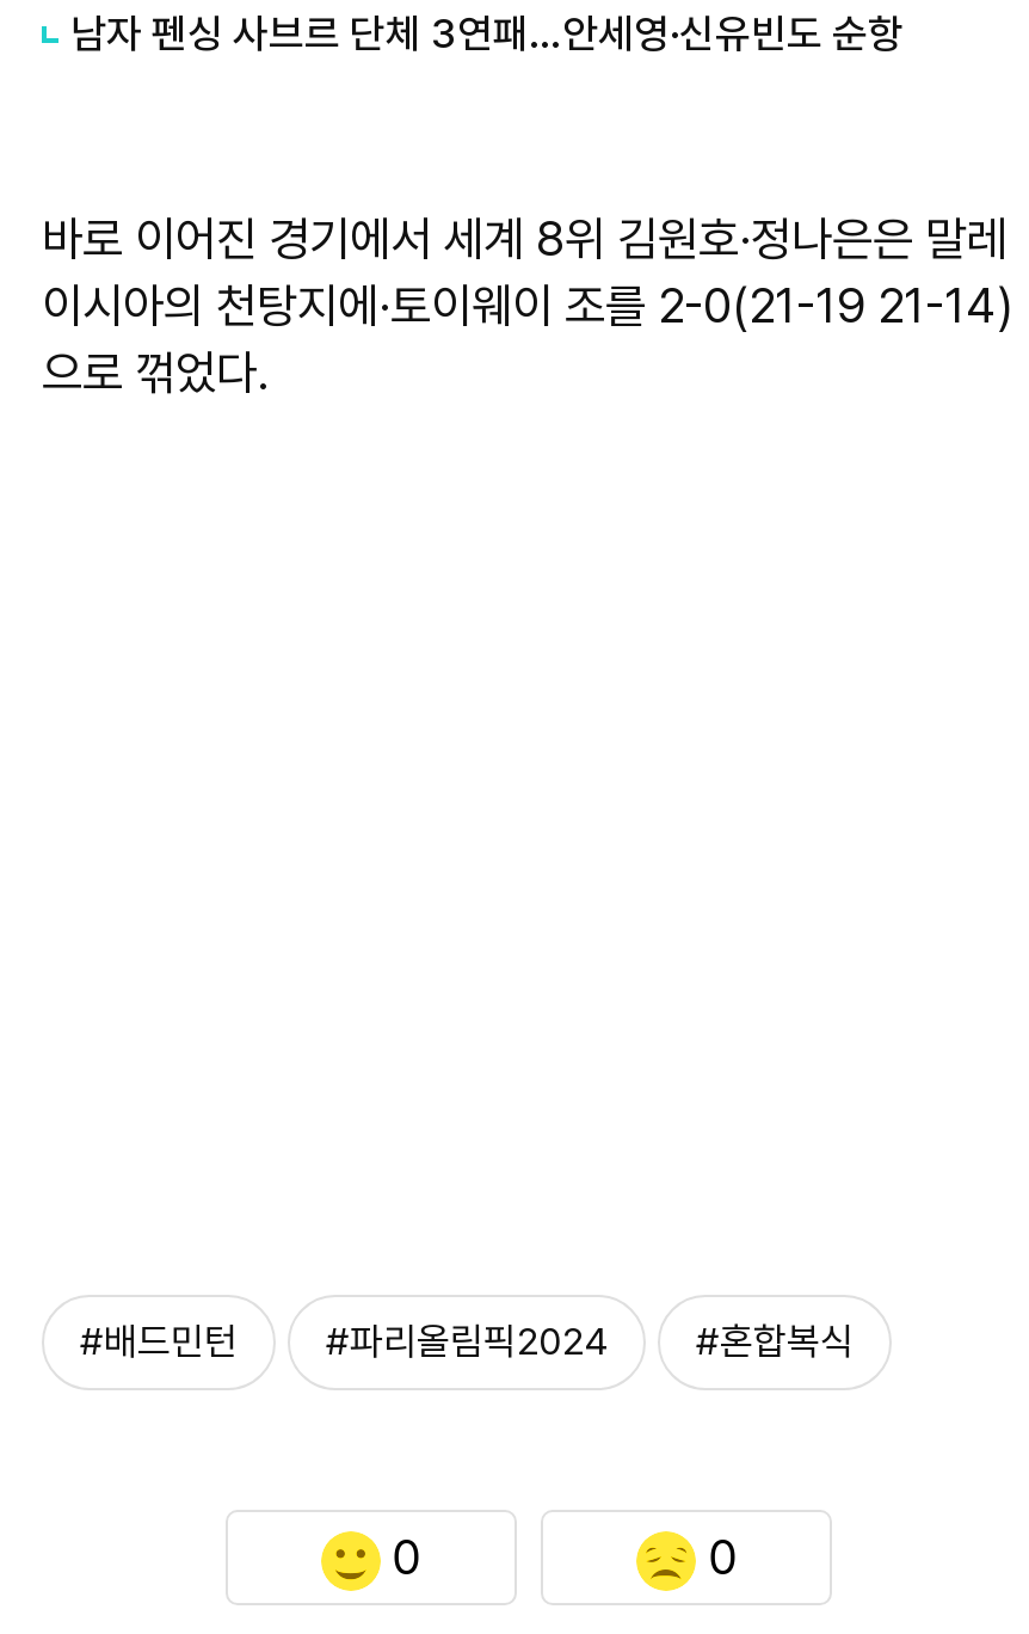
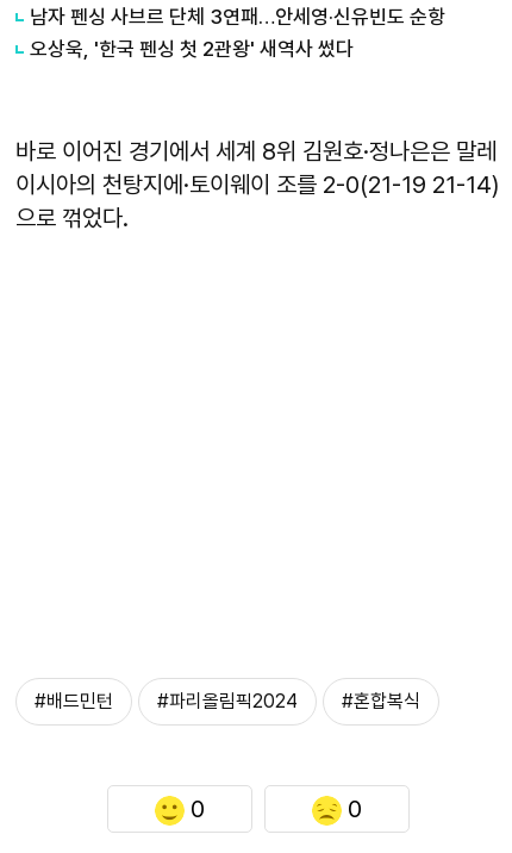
none -> [30,36,354,60] 오상욱, '한국 펜싱 첫 2관왕' 새역사 썼다

